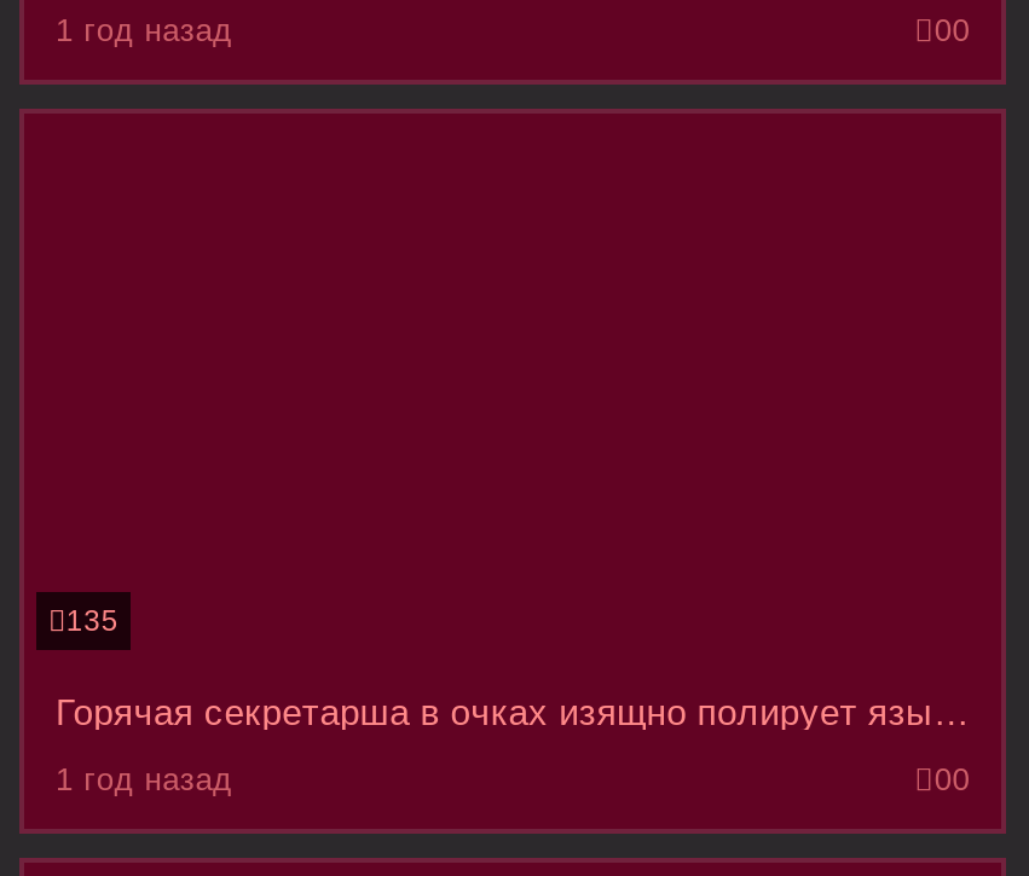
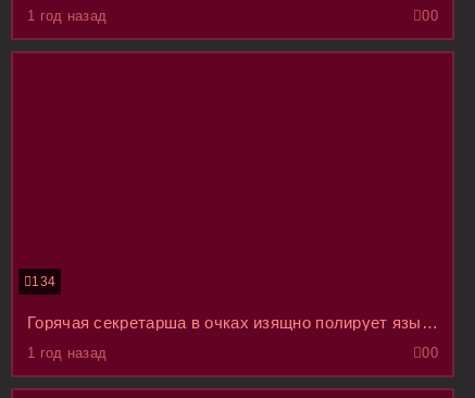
[66,605,119,639] 135 -> [32,274,56,290] 134

